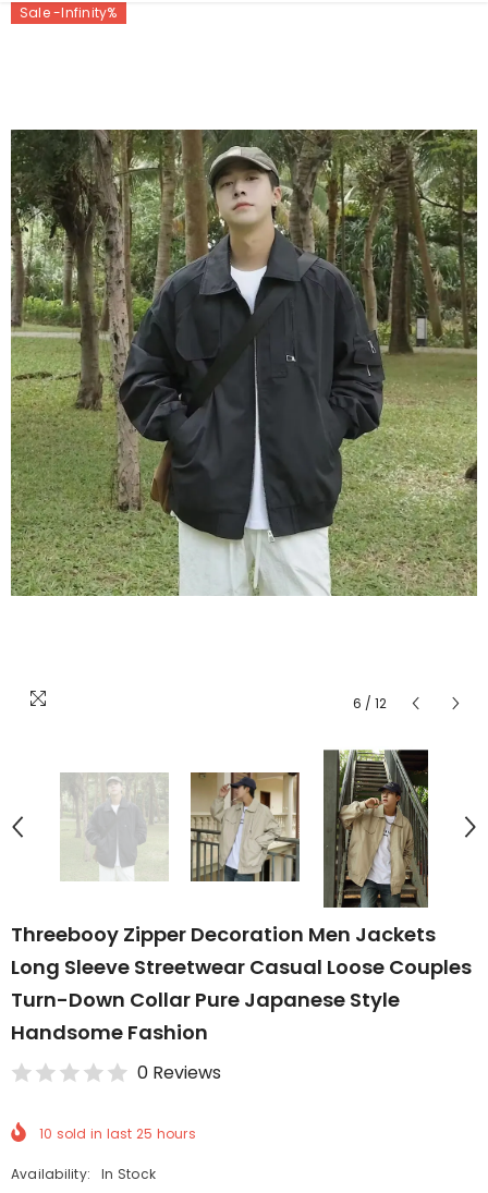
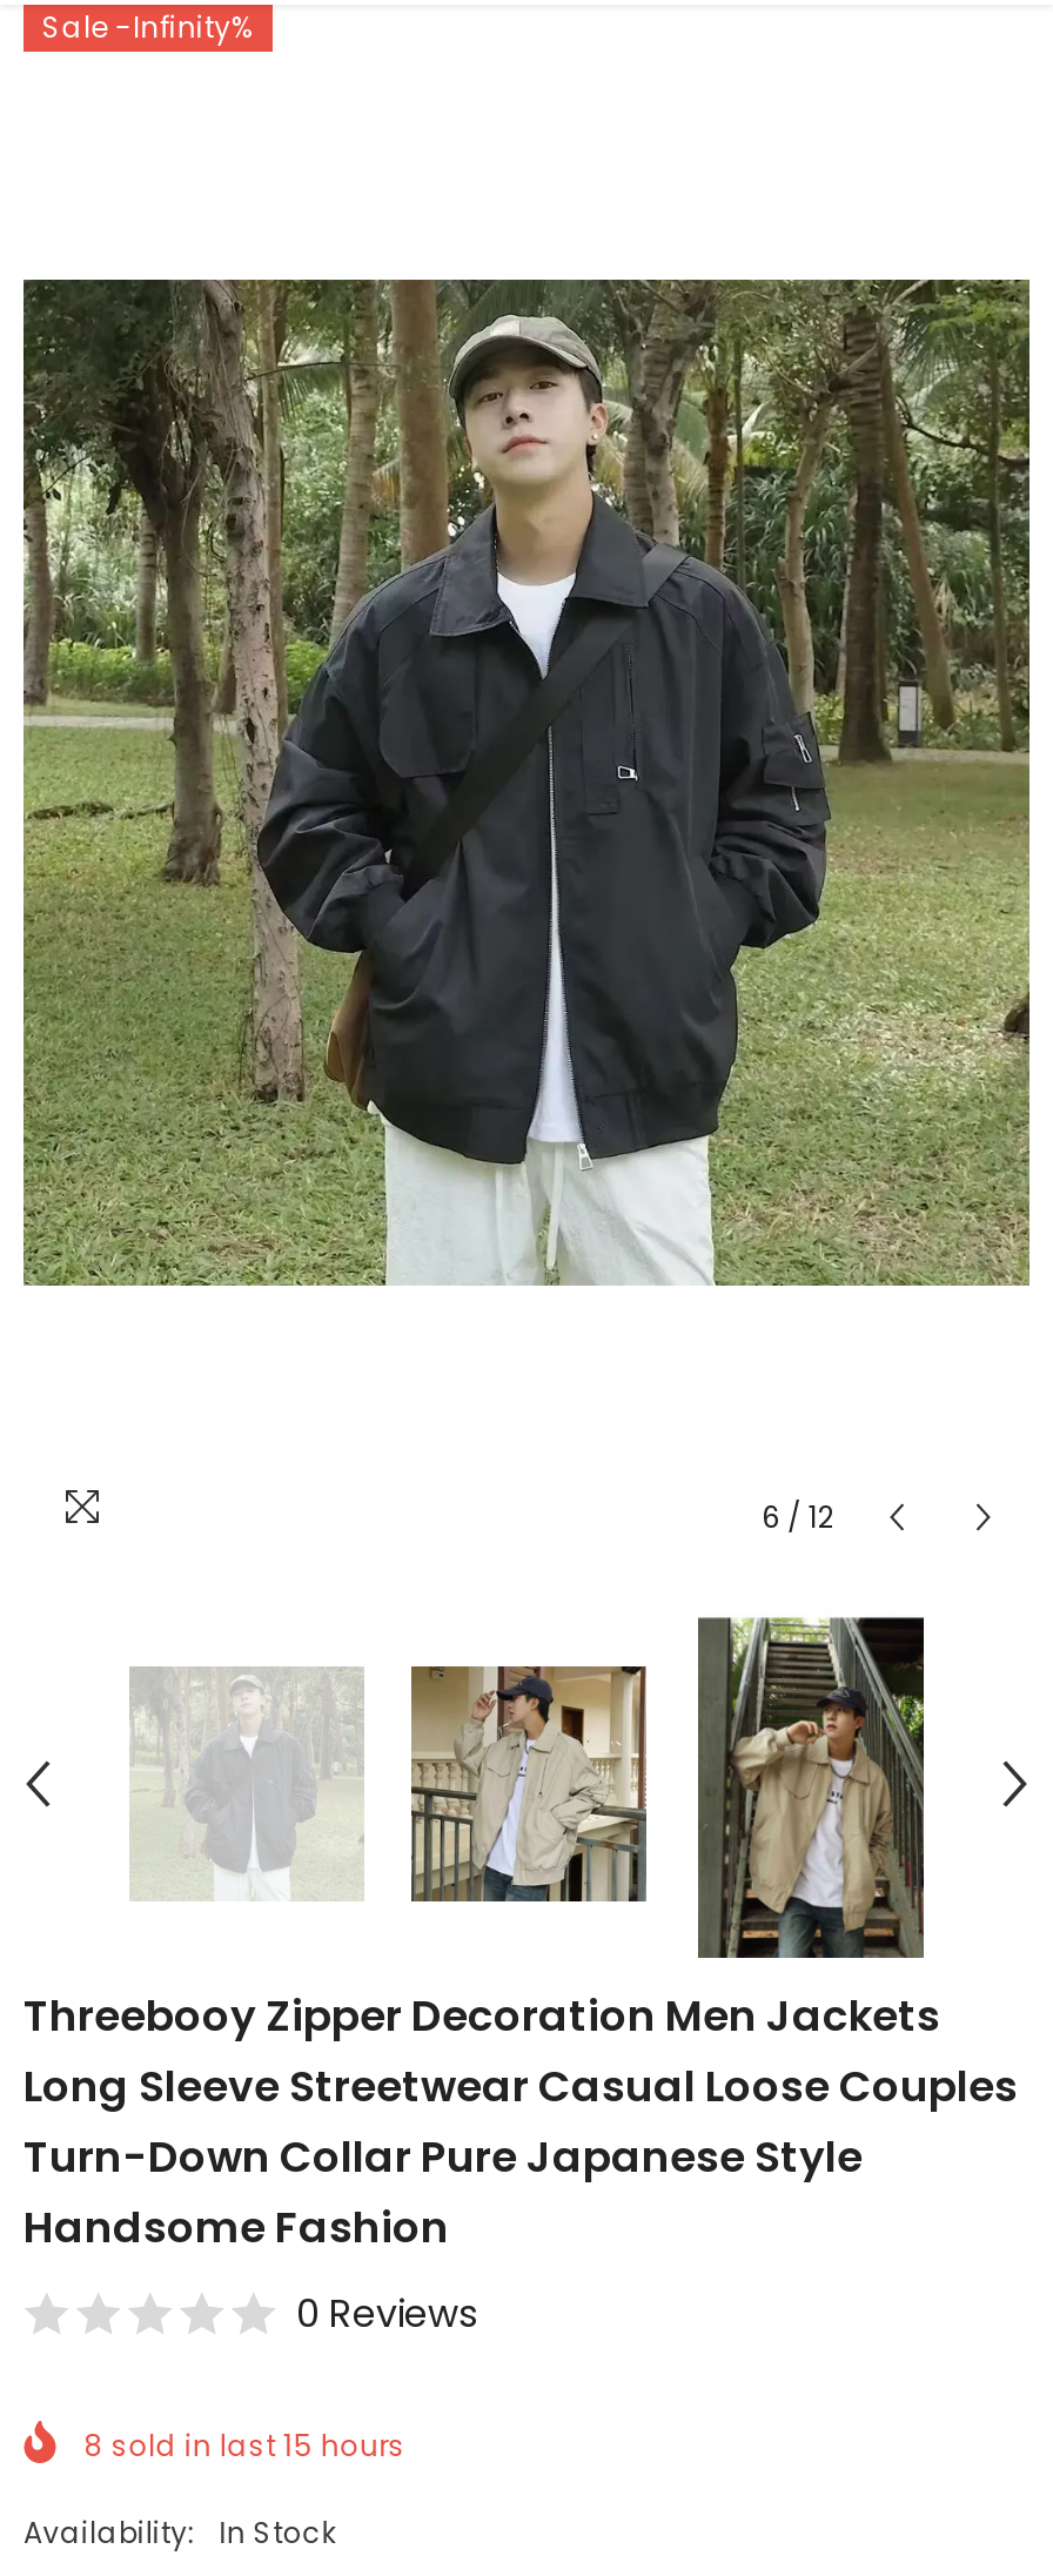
[39,1125,196,1143] 10 sold in last 25 hours -> [85,2426,406,2466] 8 sold in last 15 hours

